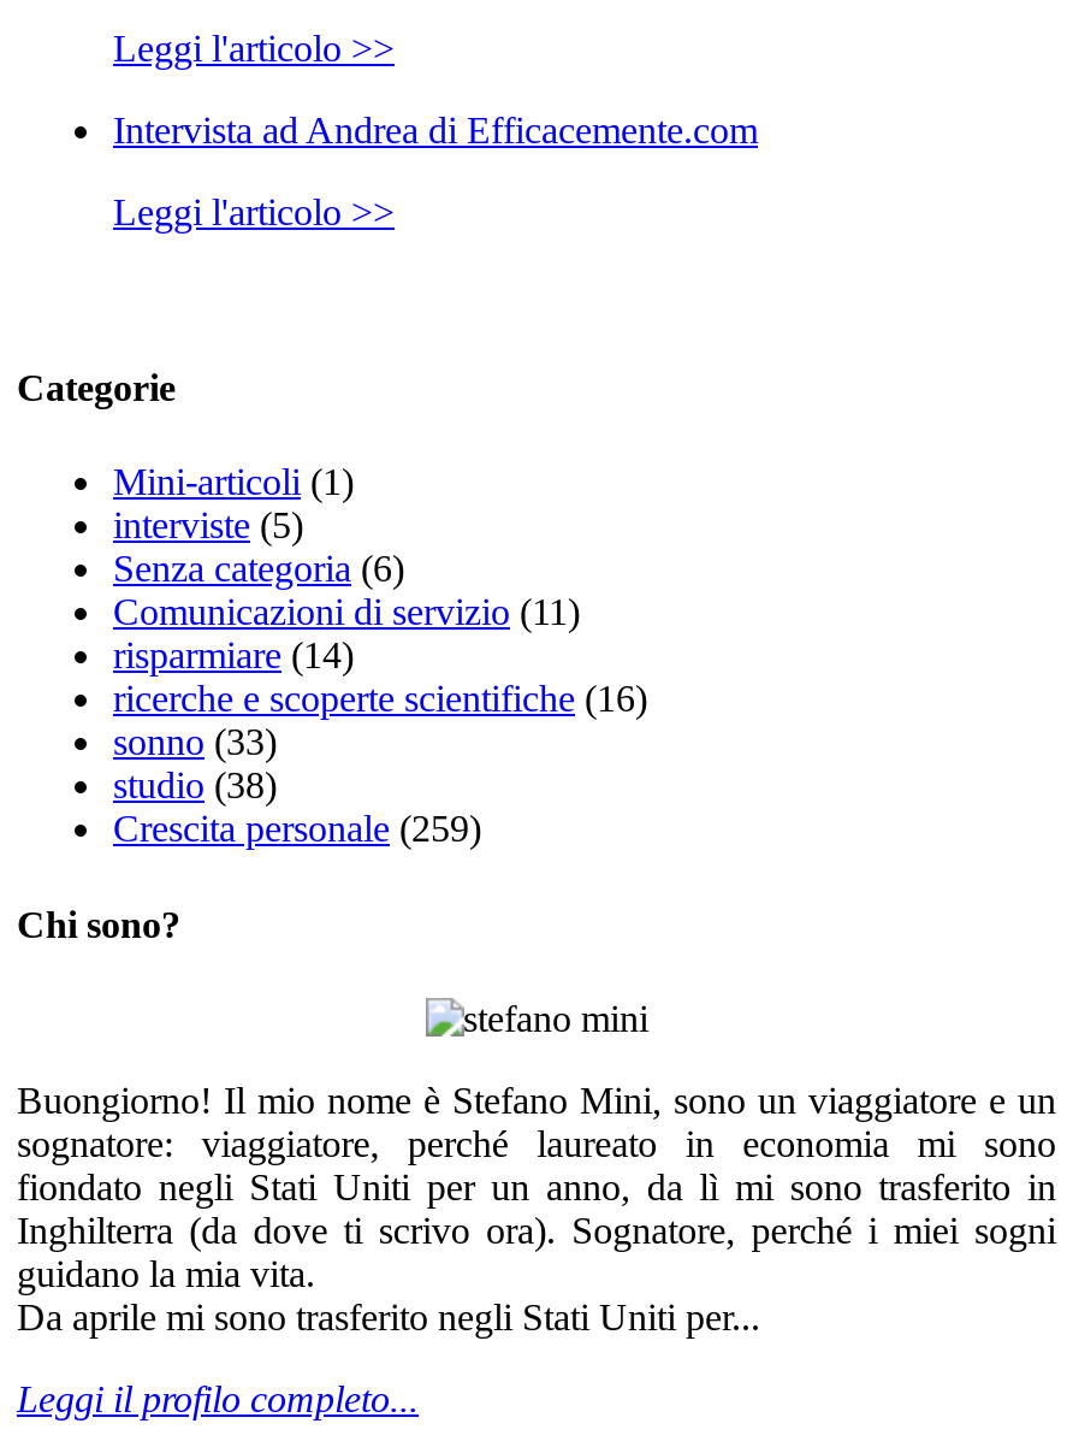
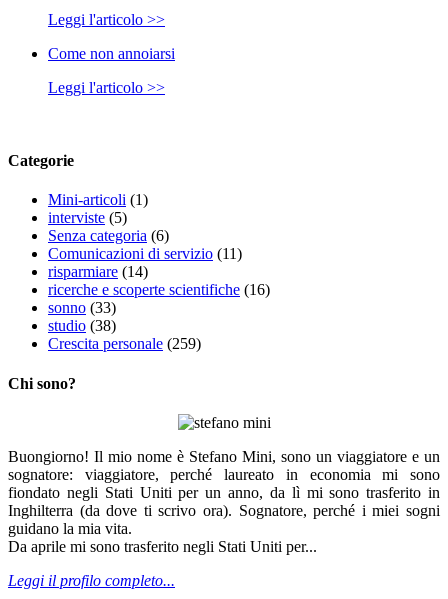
[113,109,758,150] Intervista ad Andrea di Efficacemente.com -> [48,45,175,62] Come non annoiarsi

